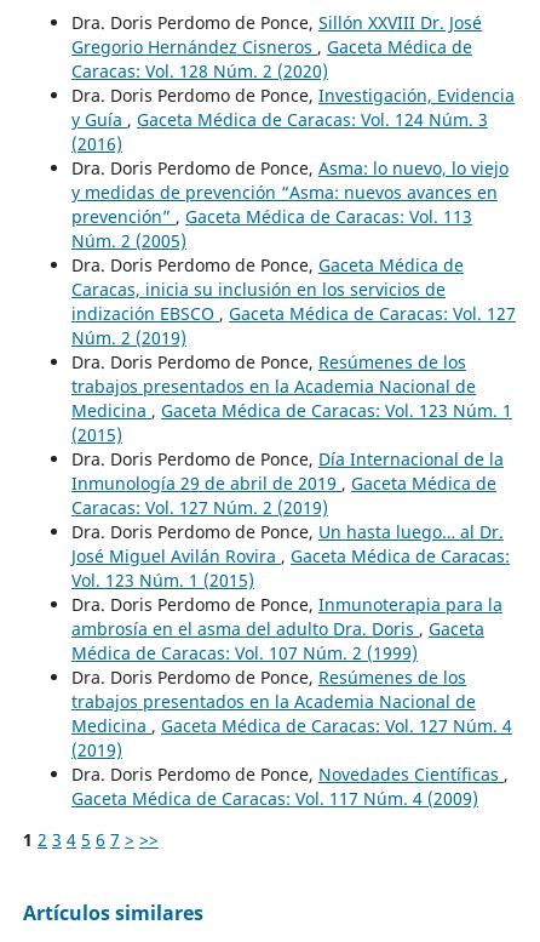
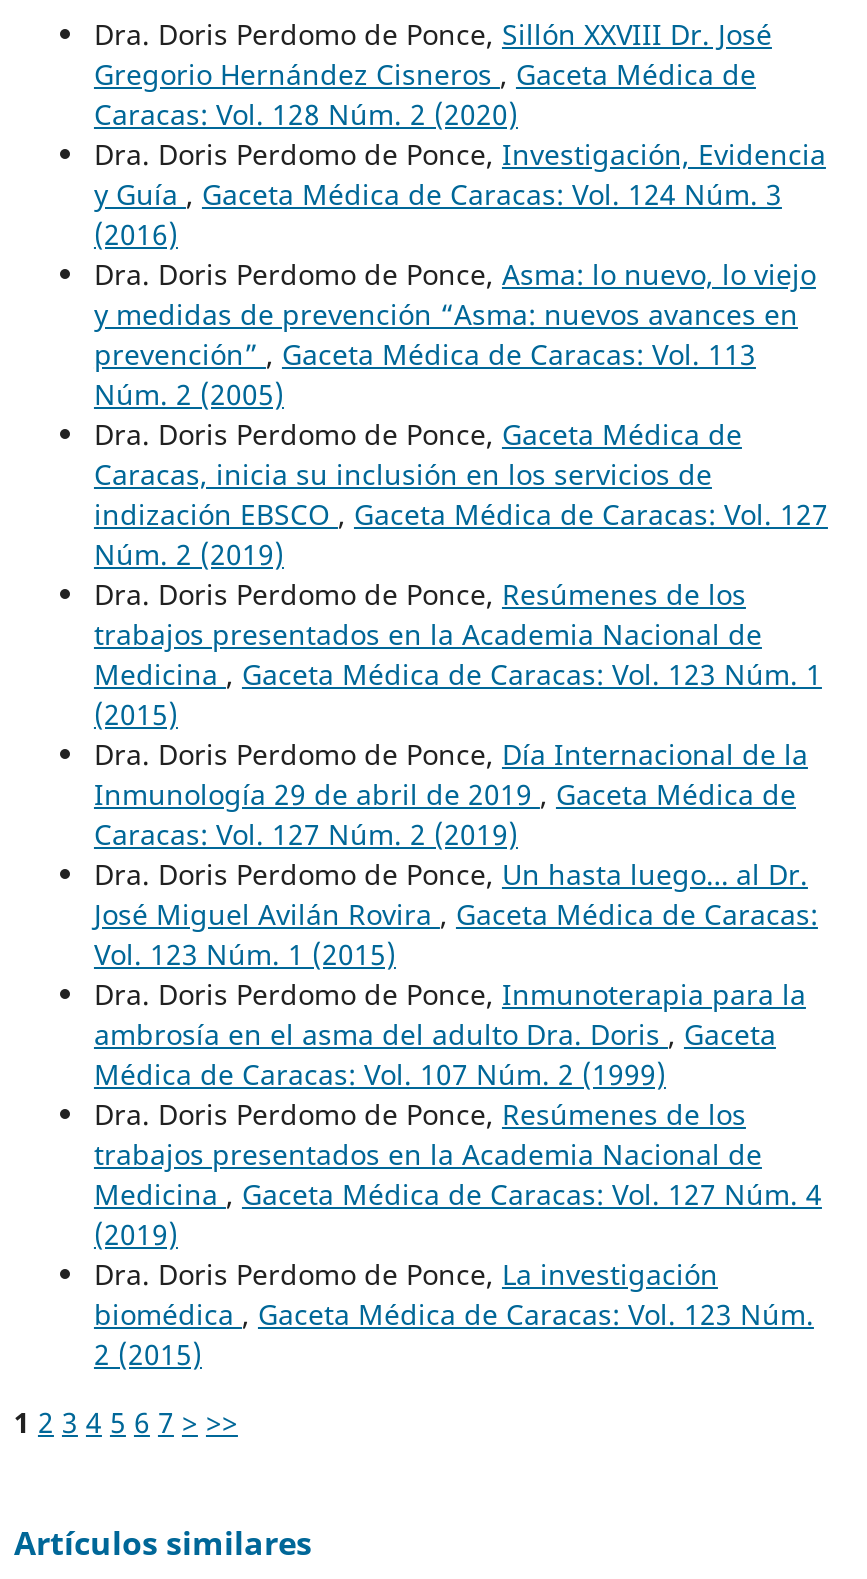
[71,762,509,810] Dra. Doris Perdomo de Ponce, Novedades Científicas, | Gaceta Médica de Caracas: Vol. 117 Núm. 4 (2009) -> [94,1255,814,1373] Dra. Doris Perdomo de Ponce, La investigación | biomédica, Gaceta Médica de Caracas: Vol. 123 Núm. | 2 (2015)

